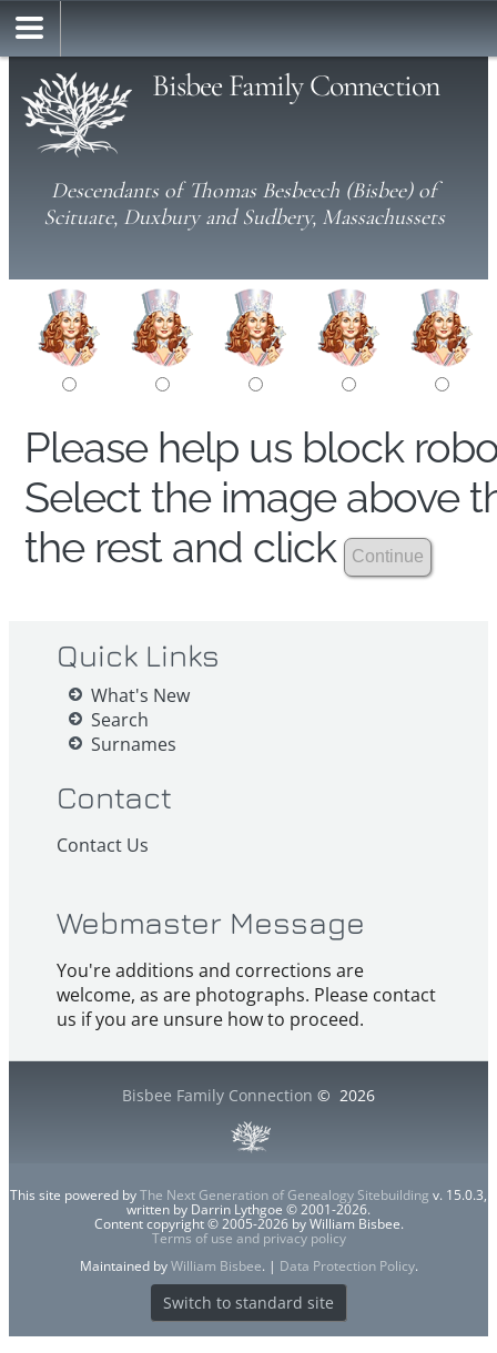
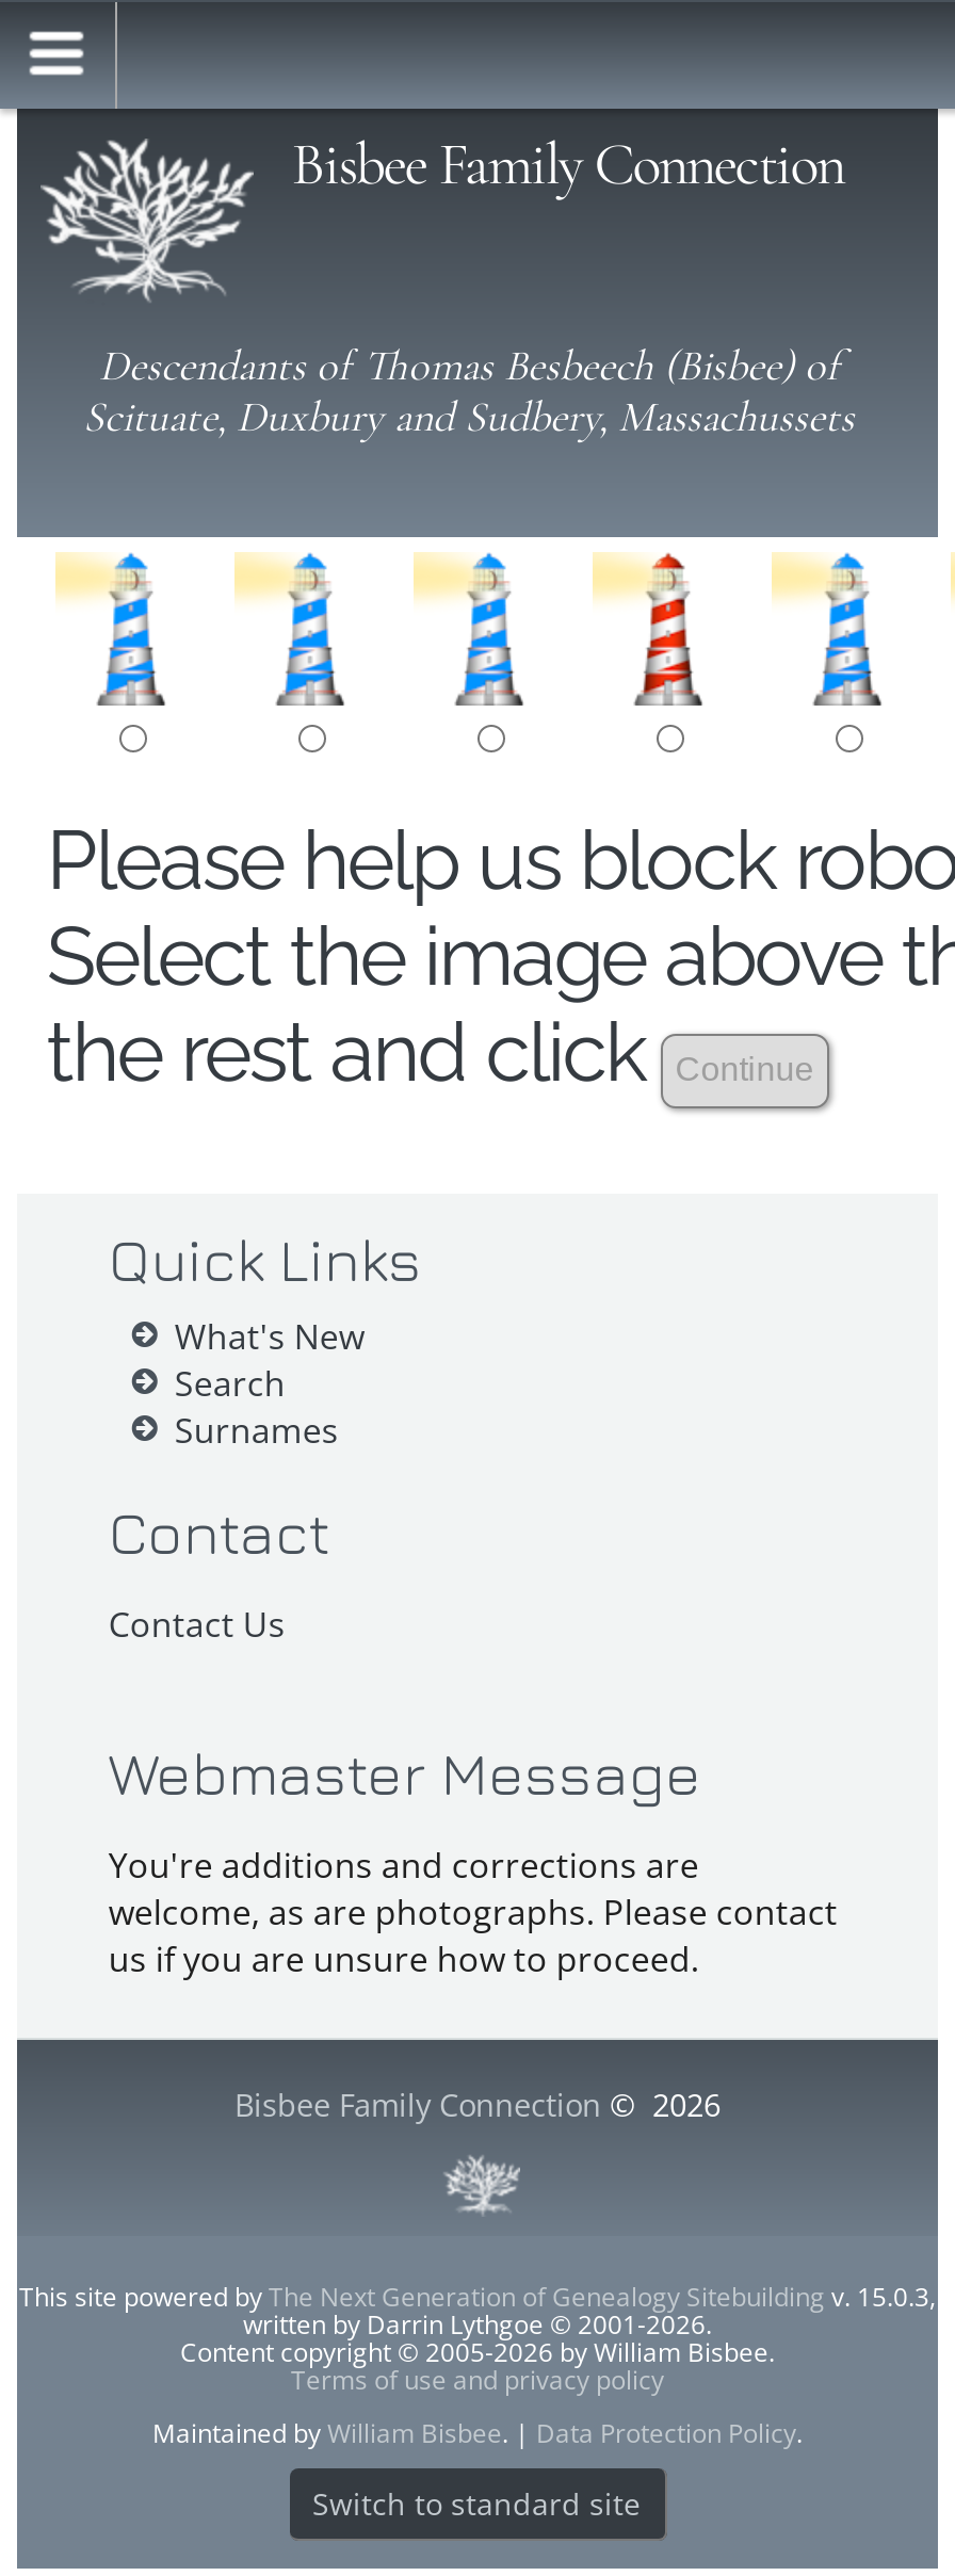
[29,288,100,367] [image] -> [53,552,188,708] [image]
[122,288,193,367] [image] -> [232,552,367,708] [image]
[215,288,286,367] [image] -> [411,552,546,708] [image]
[308,288,379,367] [image] -> [590,552,725,708] [image]
[402,288,473,367] [image] -> [770,552,904,708] [image]

